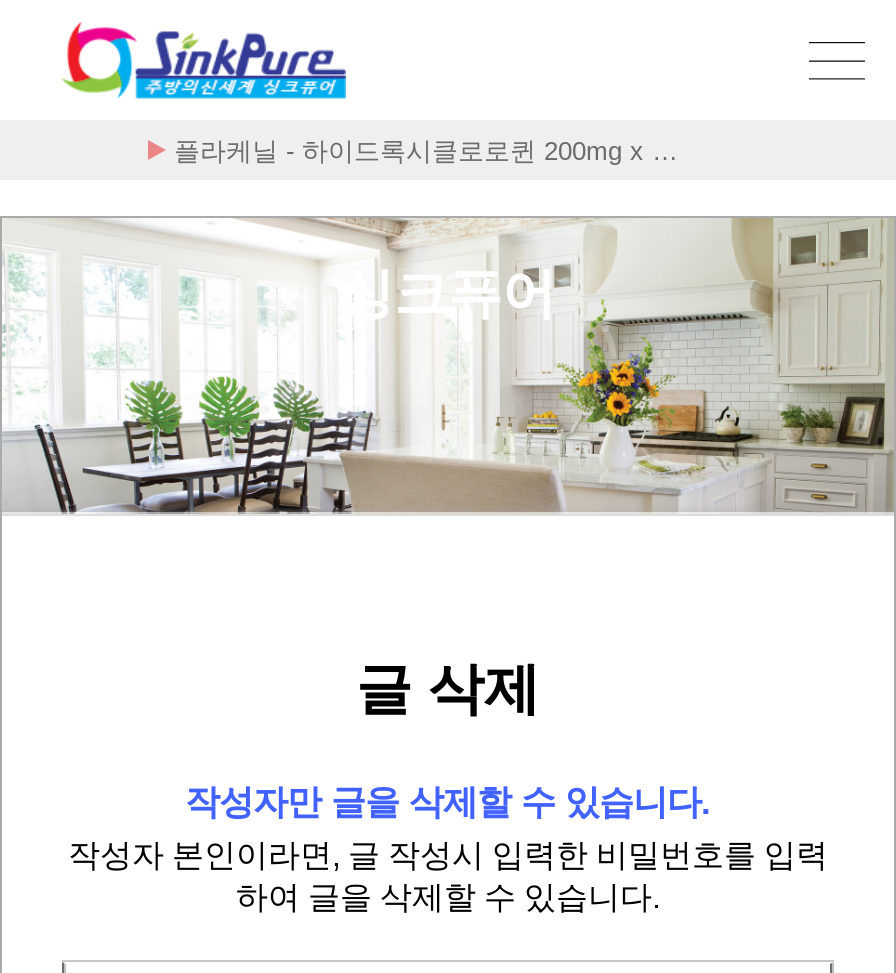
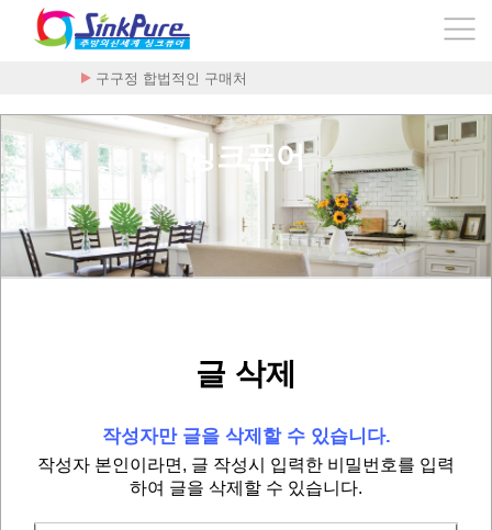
[174,136,678,166] 플라케닐 - 하이드록시클로로퀸 200mg x … -> [96,70,247,87] 구구정 합법적인 구매처

